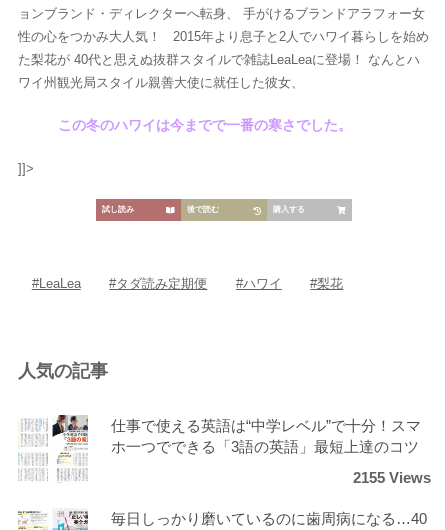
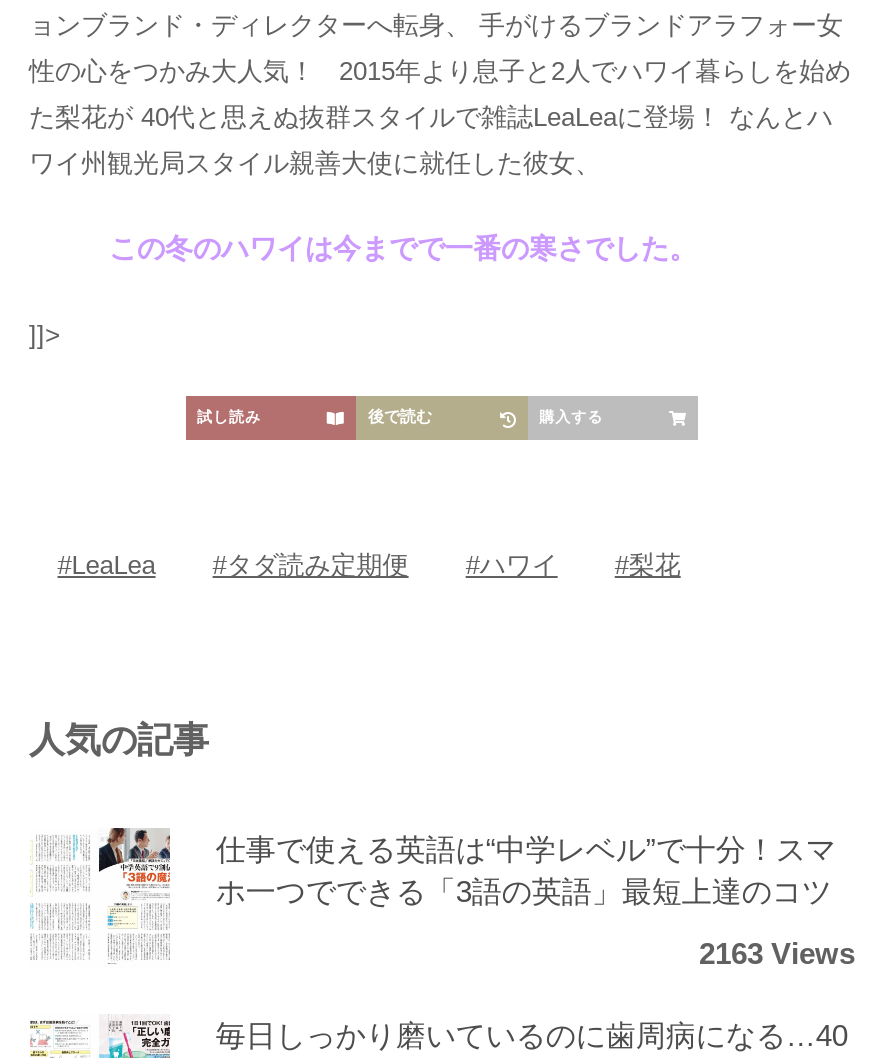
[352,469,430,486] 2155 Views -> [699,935,855,969] 2163 Views

